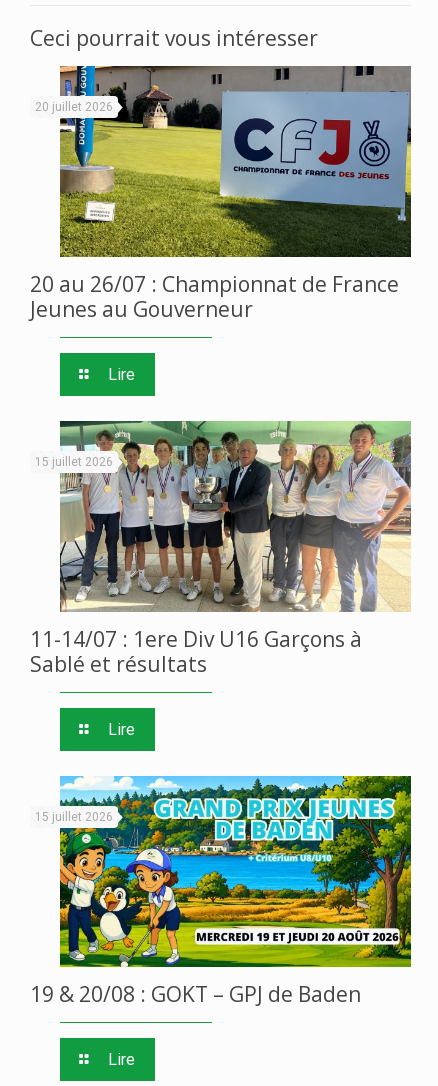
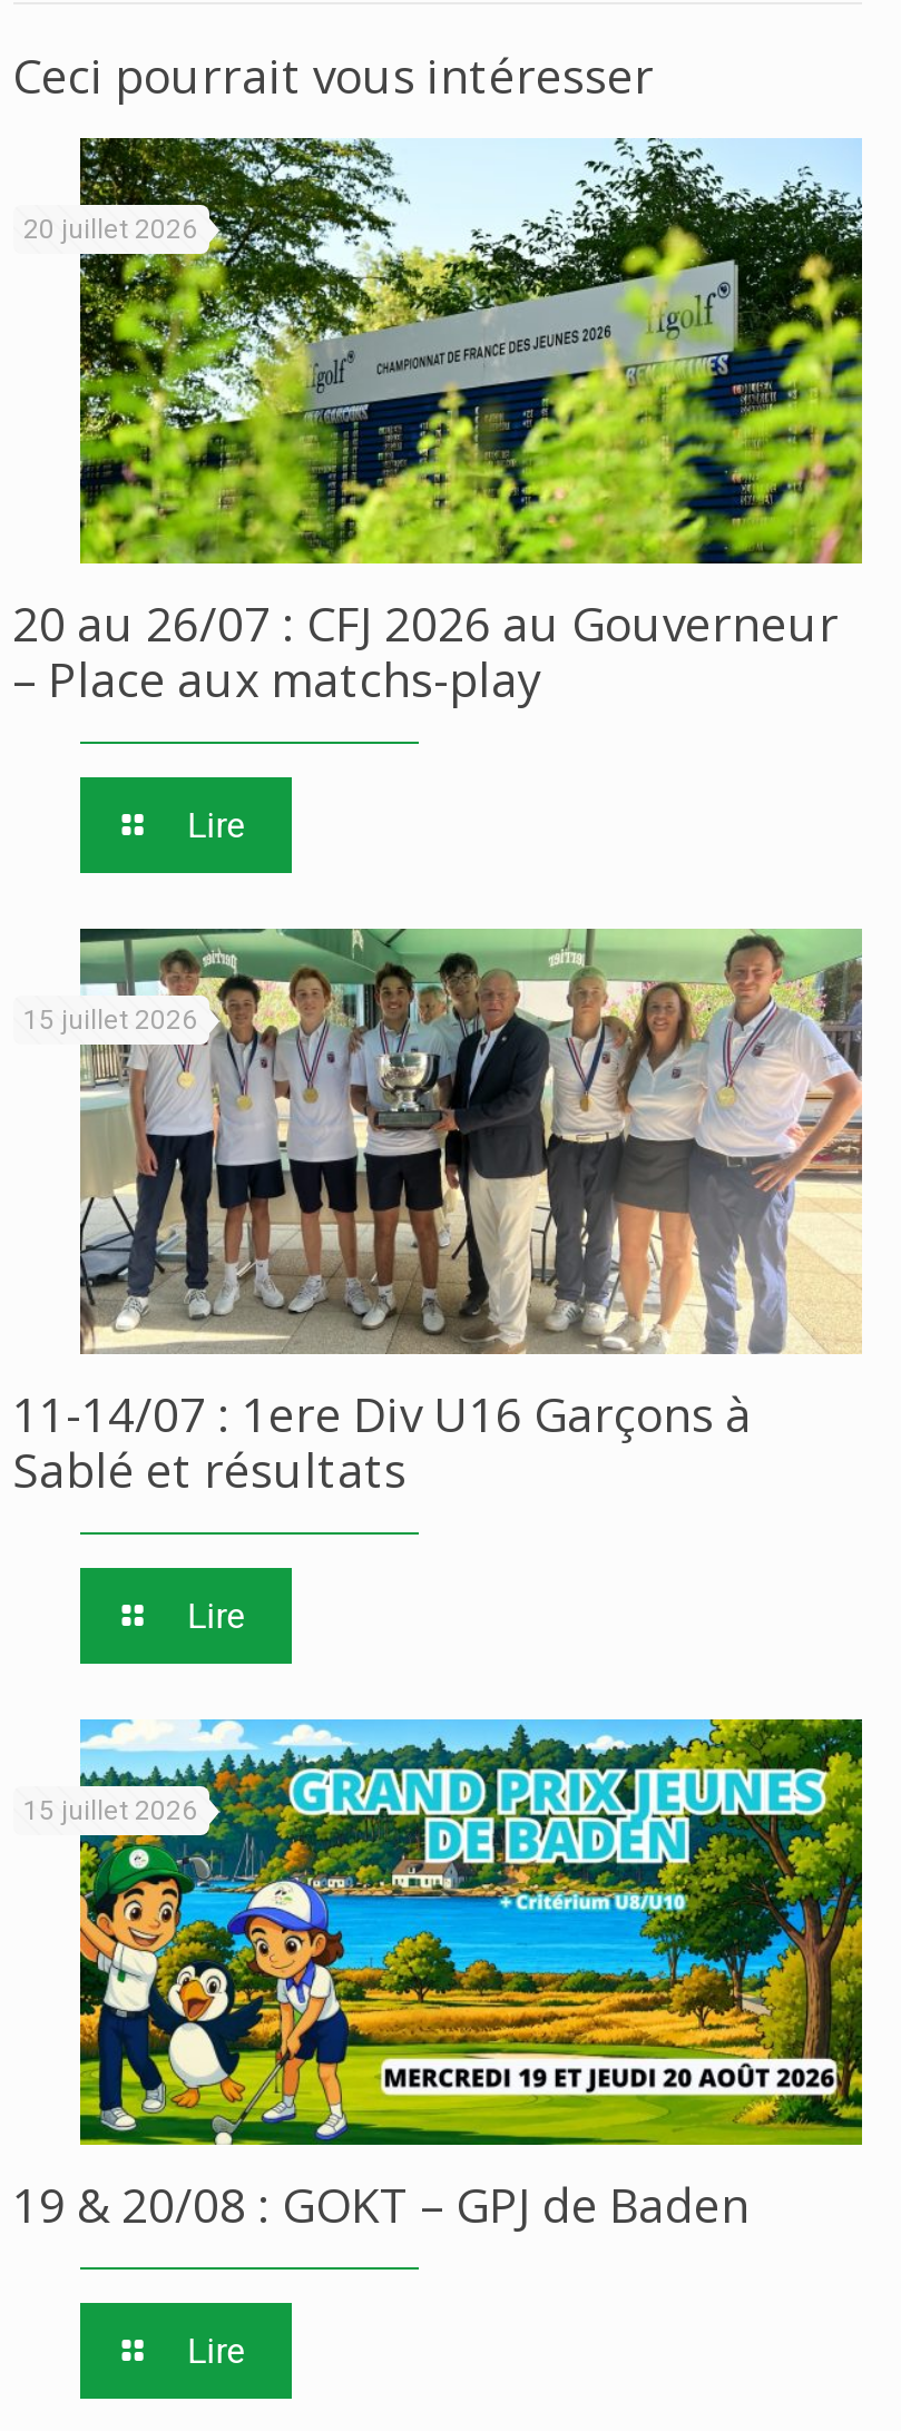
[29,65,412,323] [image] | 20 au 26/07 : Championnat de France | Jeunes au Gouverneur -> [12,136,864,711] [image] | 20 au 26/07 : CFJ 2026 au Gouverneur | – Place aux matchs-play

